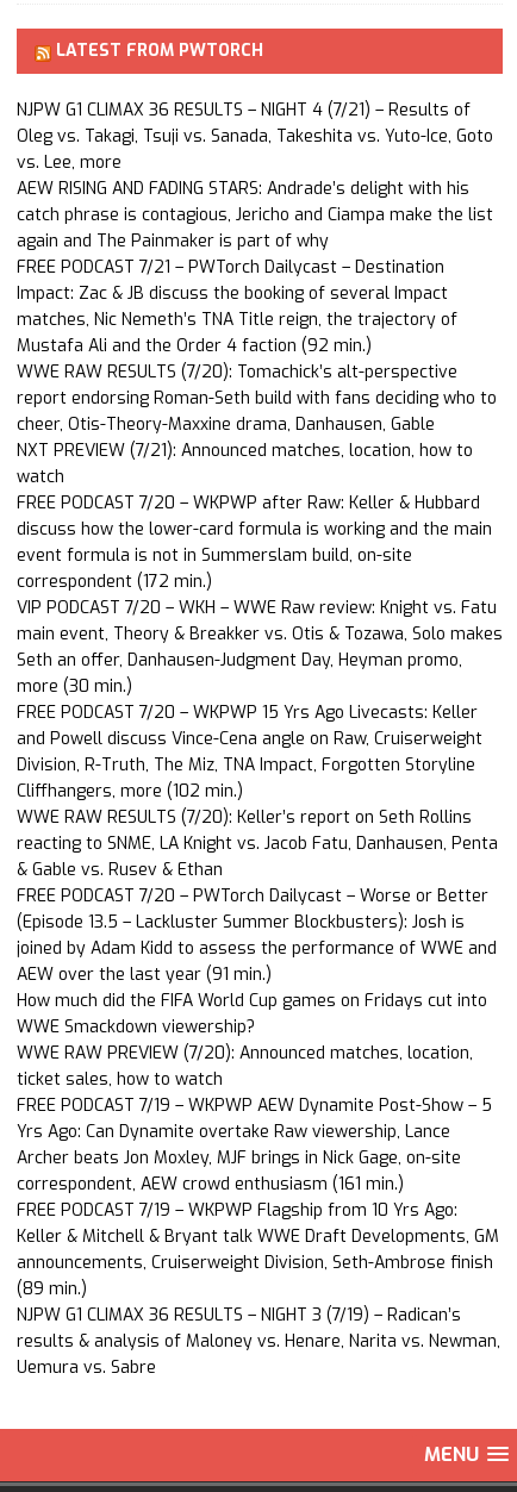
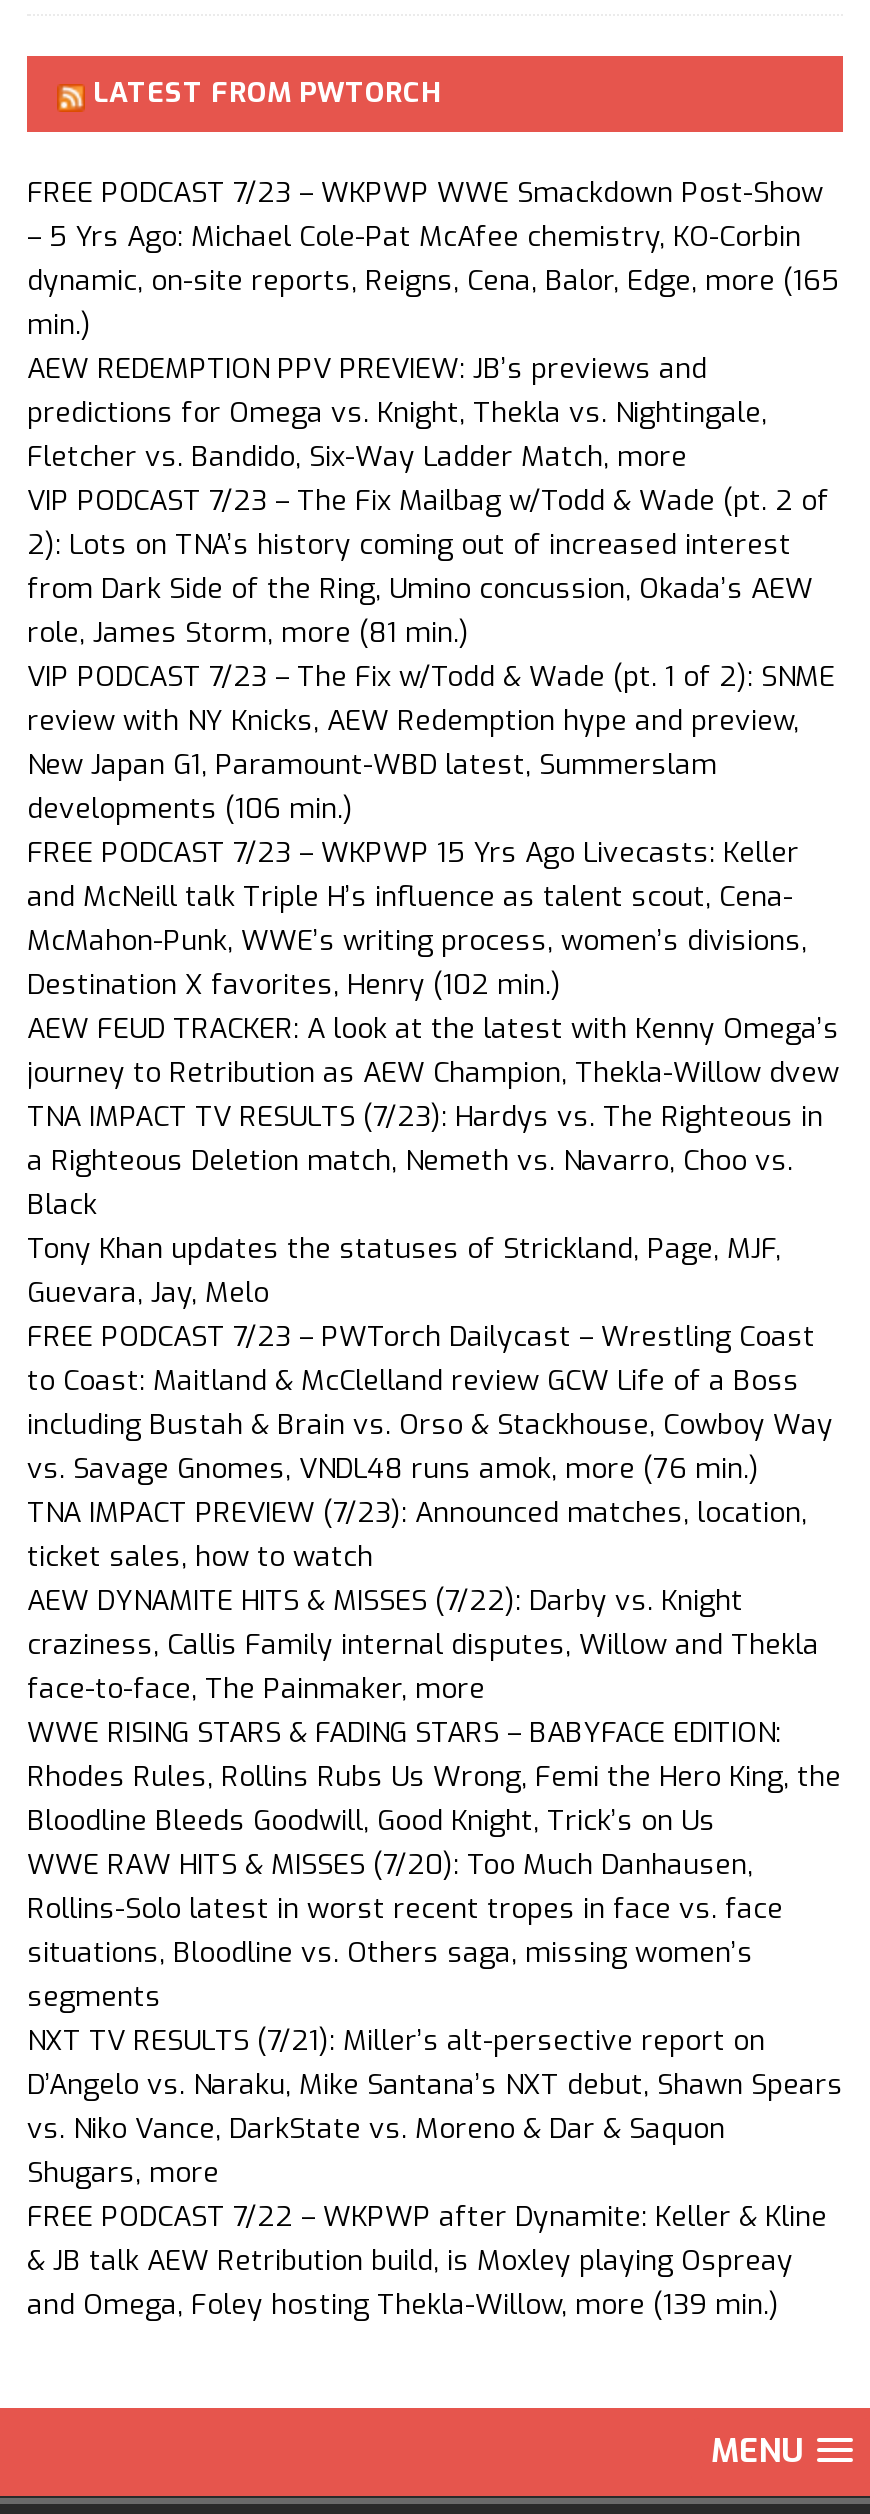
[17,98,503,1064] NJPW G1 CLIMAX 36 RESULTS – NIGHT 4 (7/21) – Results of | Oleg vs. Takagi, Tsuji vs. Sanada, Takeshita vs. Yuto-Ice, Goto | vs. Lee, more | AEW RISING AND FADING STARS: Andrade’s delight with his | catch phrase is contagious, Jericho and Ciampa make the list | again and The Painmaker is part of why | FREE PODCAST 7/21 – PWTorch Dailycast – Destination | Impact: Zac & JB discuss the booking of several Impact | matches, Nic Nemeth’s TNA Title reign, the trajectory of | Mustafa Ali and the Order 4 faction (92 min.) | WWE RAW RESULTS (7/20): Tomachick’s alt-perspective | report endorsing Roman-Seth build with fans deciding who to | cheer, Otis-Theory-Maxxine drama, Danhausen, Gable | NXT PREVIEW (7/21): Announced matches, location, how to | watch | FREE PODCAST 7/20 – WKPWP after Raw: Keller & Hubbard | discuss how the lower-card formula is working and the main | event formula is not in Summerslam build, on-site | correspondent (172 min.) | VIP PODCAST 7/20 – WKH – WWE Raw review: Knight vs. Fatu | main event, Theory & Breakker vs. Otis & Tozawa, Solo makes | Seth an offer, Danhausen-Judgment Day, Heyman promo, | more (30 min.) | FREE PODCAST 7/20 – WKPWP 15 Yrs Ago Livecasts: Keller | and Powell discuss Vince-Cena angle on Raw, Cruiserweight | Division, R-Truth, The Miz, TNA Impact, Forgotten Storyline | Cliffhangers, more (102 min.) | WWE RAW RESULTS (7/20): Keller’s report on Seth Rollins | reacting to SNME, LA Knight vs. Jacob Fatu, Danhausen, Penta | & Gable vs. Rusev & Ethan | FREE PODCAST 7/20 – PWTorch Dailycast – Worse or Better | (Episode 13.5 – Lackluster Summer Blockbusters): Josh is | joined by Adam Kidd to assess the performance of WWE and | AEW over the last year (91 min.) | How much did the FIFA World Cup games on Fridays cut into | WWE Smackdown viewership? | WWE RAW PREVIEW (7/20): Announced matches, location, -> [27,173,839,1531] FREE PODCAST 7/23 – WKPWP WWE Smackdown Post-Show | – 5 Yrs Ago: Michael Cole-Pat McAfee chemistry, KO-Corbin | dynamic, on-site reports, Reigns, Cena, Balor, Edge, more (165 | min.) | AEW REDEMPTION PPV PREVIEW: JB’s previews and | predictions for Omega vs. Knight, Thekla vs. Nightingale, | Fletcher vs. Bandido, Six-Way Ladder Match, more | VIP PODCAST 7/23 – The Fix Mailbag w/Todd & Wade (pt. 2 of | 2): Lots on TNA’s history coming out of increased interest | from Dark Side of the Ring, Umino concussion, Okada’s AEW | role, James Storm, more (81 min.) | VIP PODCAST 7/23 – The Fix w/Todd & Wade (pt. 1 of 2): SNME | review with NY Knicks, AEW Redemption hype and preview, | New Japan G1, Paramount-WBD latest, Summerslam | developments (106 min.) | FREE PODCAST 7/23 – WKPWP 15 Yrs Ago Livecasts: Keller | and McNeill talk Triple H’s influence as talent scout, Cena- | McMahon-Punk, WWE’s writing process, women’s divisions, | Destination X favorites, Henry (102 min.) | AEW FEUD TRACKER: A look at the latest with Kenny Omega’s | journey to Retribution as AEW Champion, Thekla-Willow dvew | TNA IMPACT TV RESULTS (7/23): Hardys vs. The Righteous in | a Righteous Deletion match, Nemeth vs. Navarro, Choo vs. | Black | Tony Khan updates the statuses of Strickland, Page, MJF, | Guevara, Jay, Melo | FREE PODCAST 7/23 – PWTorch Dailycast – Wrestling Coast | to Coast: Maitland & McClelland review GCW Life of a Boss | including Bustah & Brain vs. Orso & Stackhouse, Cowboy Way | vs. Savage Gnomes, VNDL48 runs amok, more (76 min.) | TNA IMPACT PREVIEW (7/23): Announced matches, location,
moved [17,1068,223,1090] -> [27,1537,373,1575]: ticket sales, how to watch
[17,1094,500,1379] FREE PODCAST 7/19 – WKPWP AEW Dynamite Post-Show – 5 | Yrs Ago: Can Dynamite overtake Raw viewership, Lance | Archer beats Jon Moxley, MJF brings in Nick Gage, on-site | correspondent, AEW crowd enthusiasm (161 min.) | FREE PODCAST 7/19 – WKPWP Flagship from 10 Yrs Ago: | Keller & Mitchell & Bryant talk WWE Draft Developments, GM | announcements, Cruiserweight Division, Seth-Ambrose finish | (89 min.) | NJPW G1 CLIMAX 36 RESULTS – NIGHT 3 (7/19) – Radican’s | results & analysis of Maloney vs. Henare, Narita vs. Newman, | Uemura vs. Sabre -> [27,1581,843,2323] AEW DYNAMITE HITS & MISSES (7/22): Darby vs. Knight | craziness, Callis Family internal disputes, Willow and Thekla | face-to-face, The Painmaker, more | WWE RISING STARS & FADING STARS – BABYFACE EDITION: | Rhodes Rules, Rollins Rubs Us Wrong, Femi the Hero King, the | Bloodline Bleeds Goodwill, Good Knight, Trick’s on Us | WWE RAW HITS & MISSES (7/20): Too Much Danhausen, | Rollins-Solo latest in worst recent tropes in face vs. face | situations, Bloodline vs. Others saga, missing women’s | segments | NXT TV RESULTS (7/21): Miller’s alt-persective report on | D’Angelo vs. Naraku, Mike Santana’s NXT debut, Shawn Spears | vs. Niko Vance, DarkState vs. Moreno & Dar & Saquon | Shugars, more | FREE PODCAST 7/22 – WKPWP after Dynamite: Keller & Kline | & JB talk AEW Retribution build, is Moxley playing Ospreay | and Omega, Foley hosting Thekla-Willow, more (139 min.)

